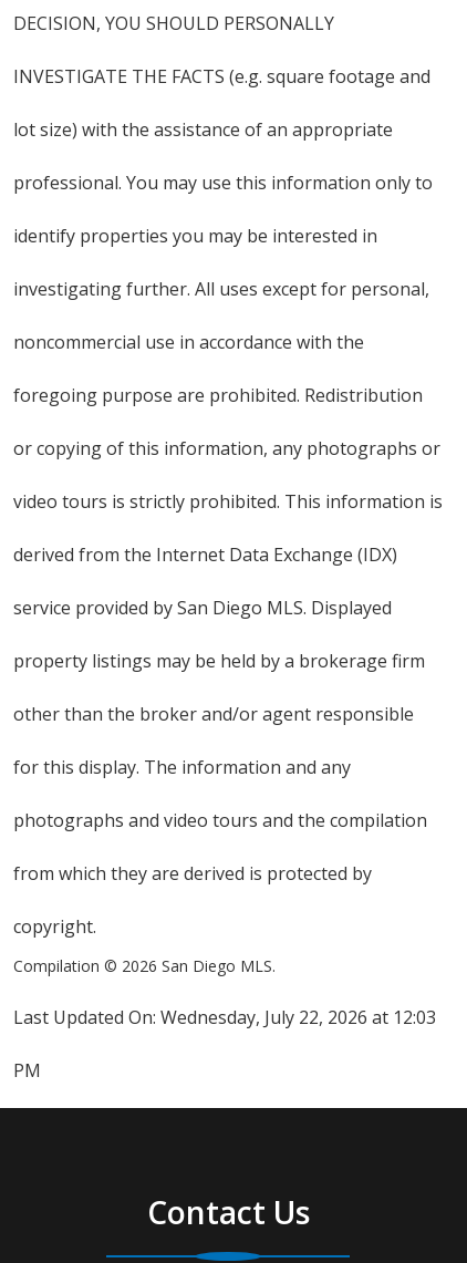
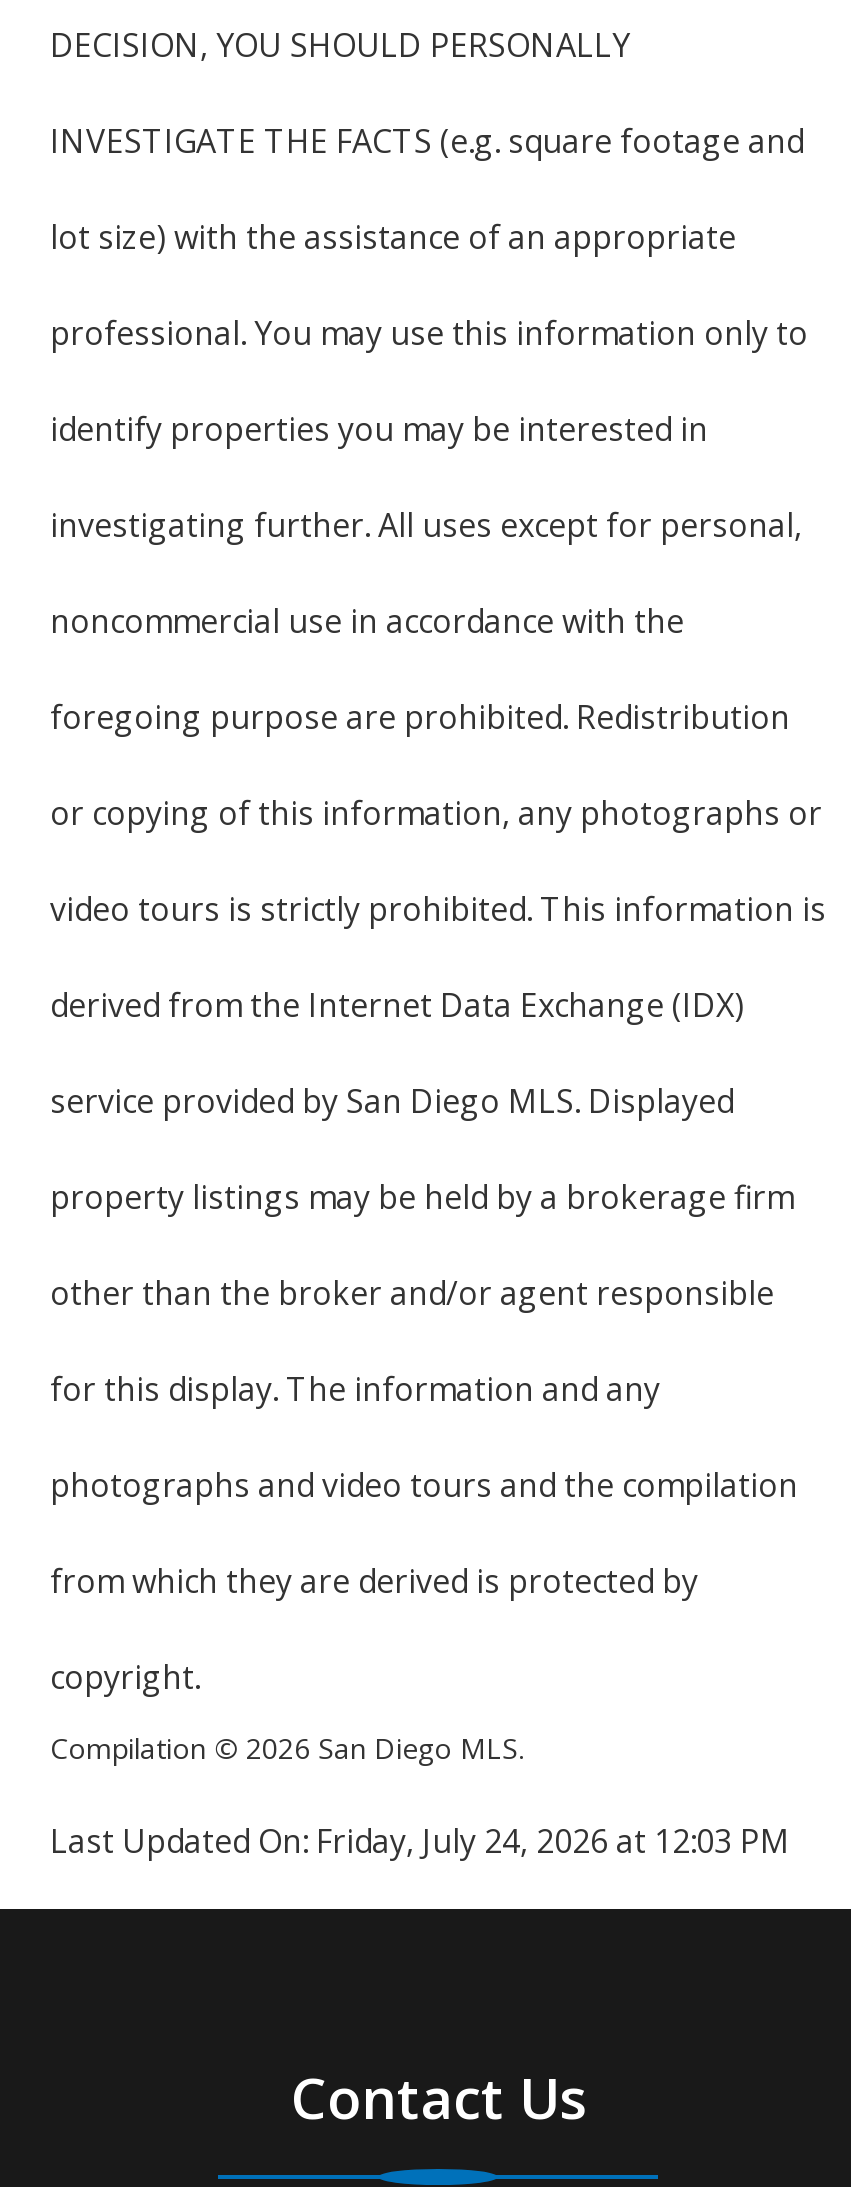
[13,1005,436,1082] Last Updated On: Wednesday, July 22, 2026 at 12:03 | PM -> [50,1819,790,1863] Last Updated On: Friday, July 24, 2026 at 12:03 PM

